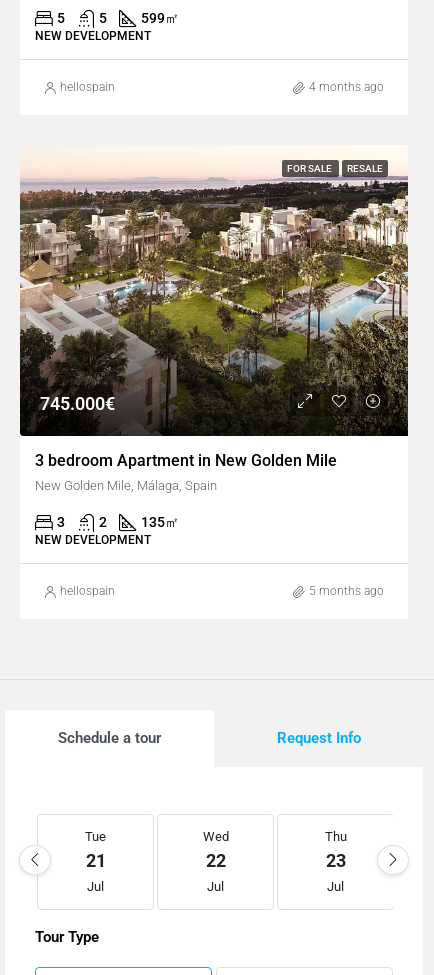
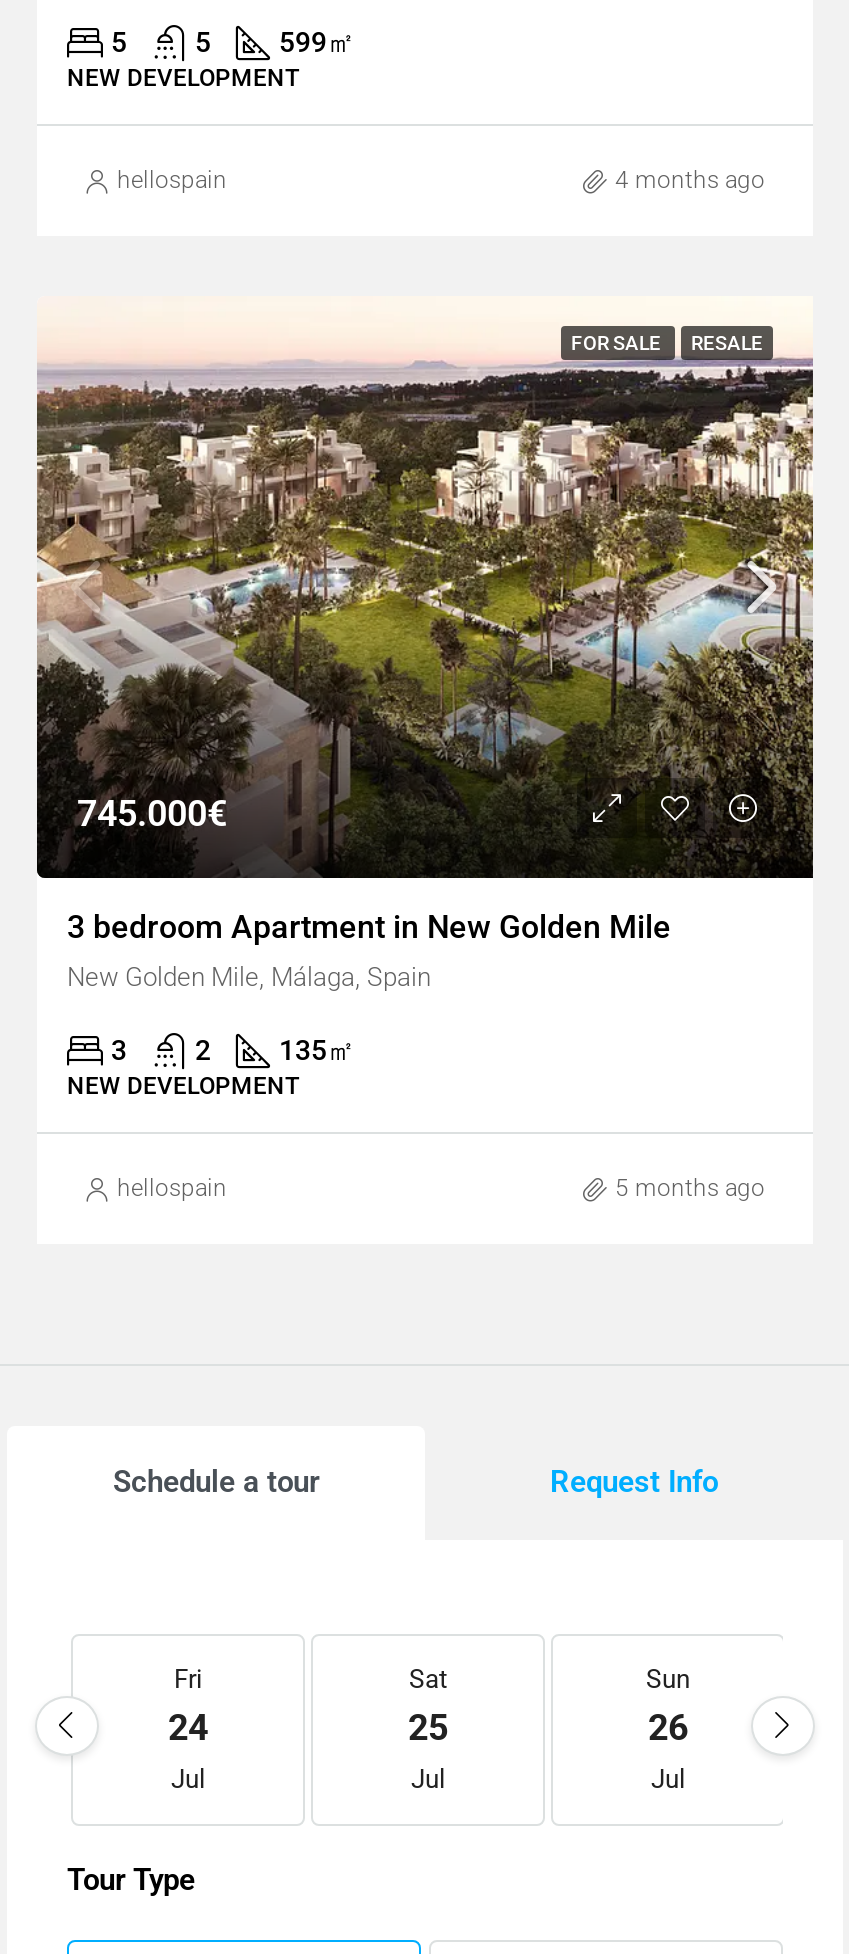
[85,829,106,871] Tue | 21 -> [168,1664,208,1748] Fri | 24
[202,829,228,871] Wed | 22 -> [408,1664,448,1748] Sat | 25
[324,829,346,871] Thu | 23 -> [646,1664,690,1748] Sun | 26

